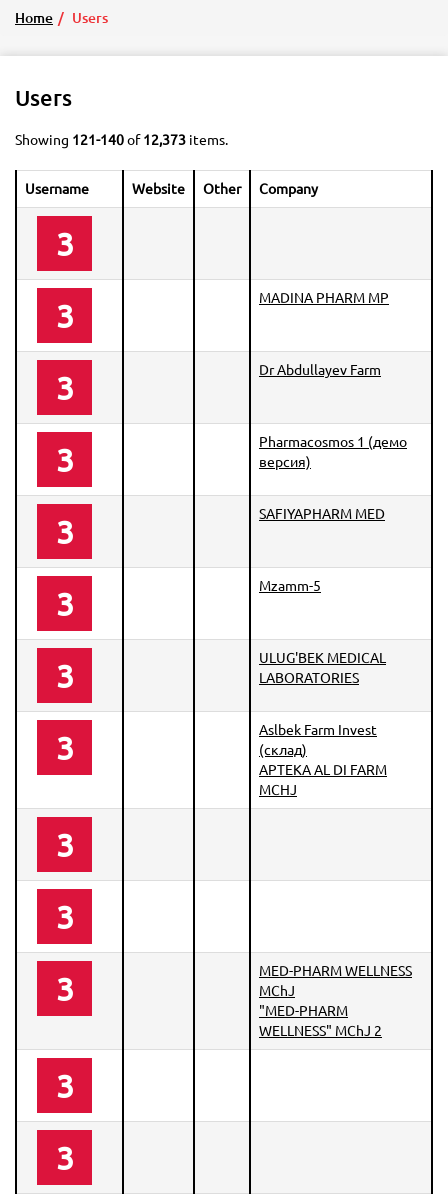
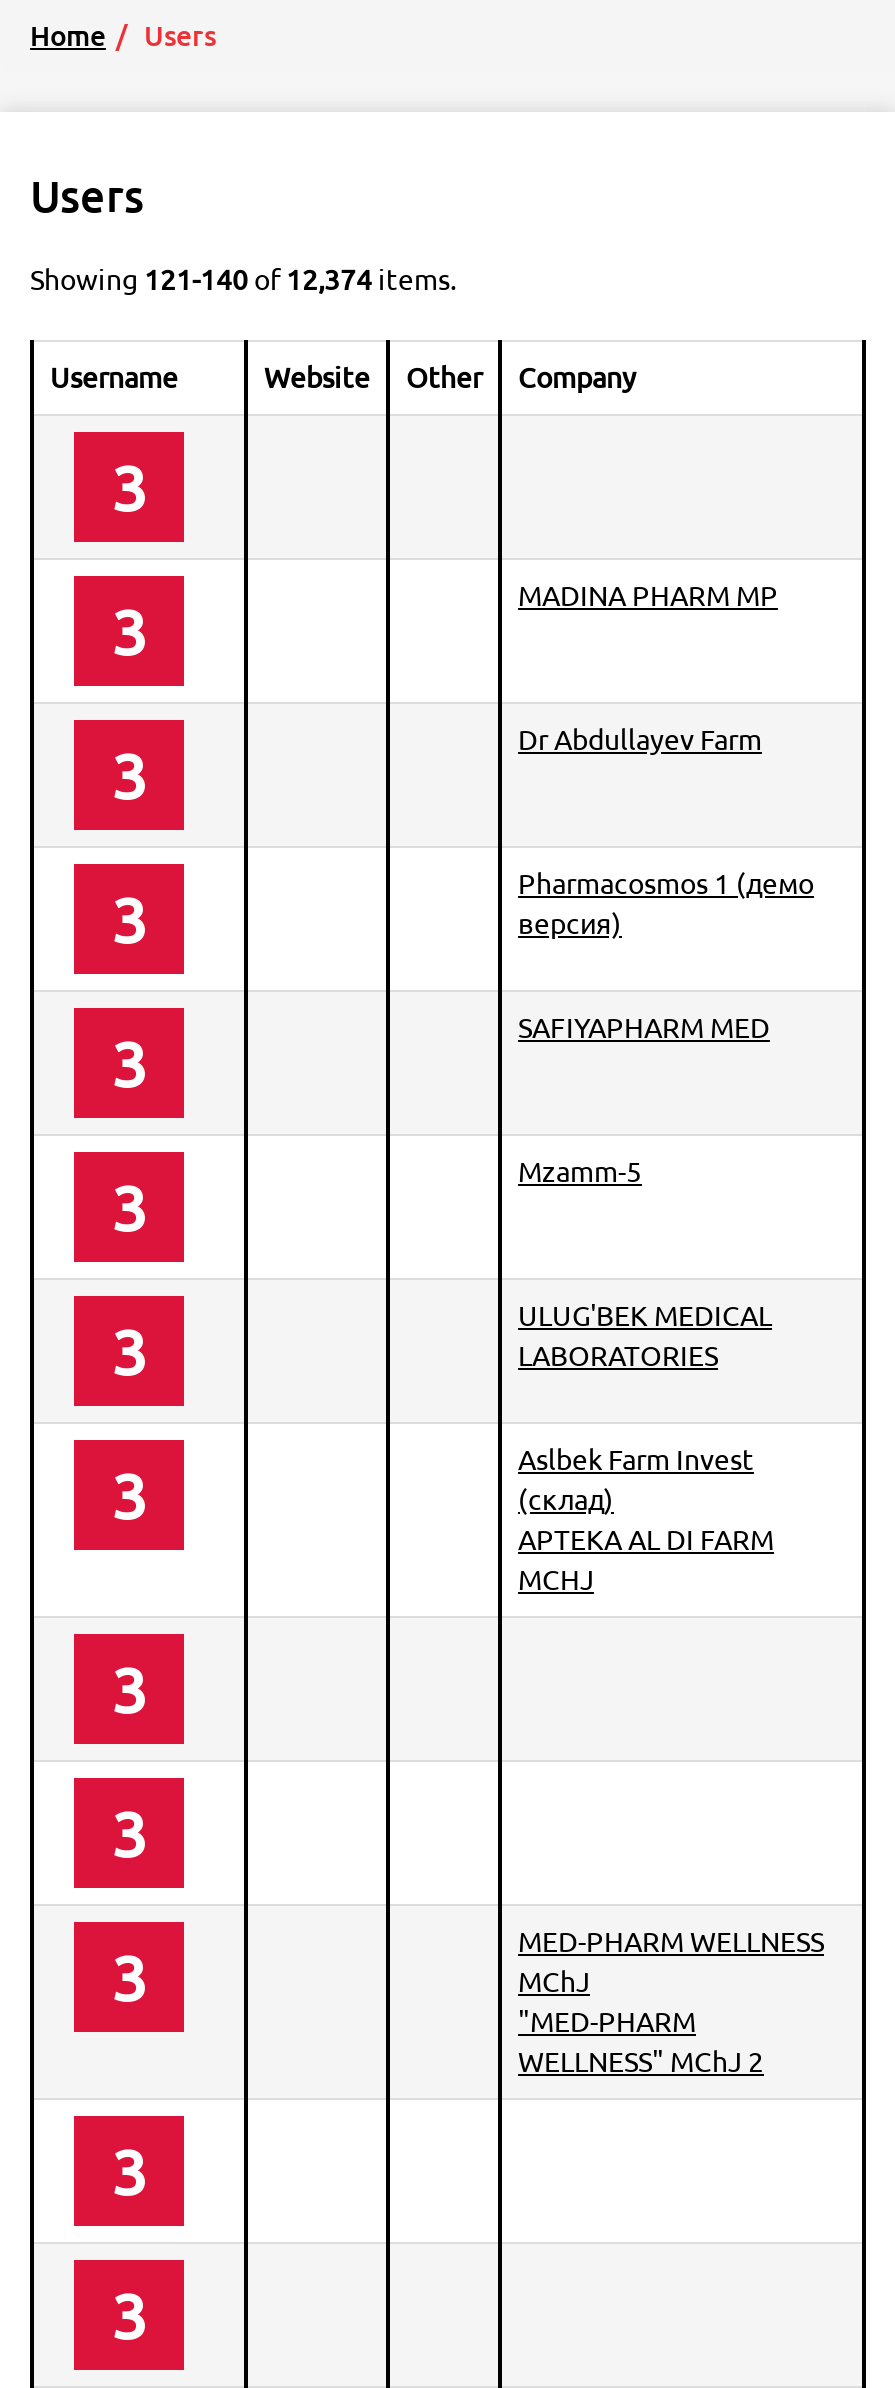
[15,132,228,148] Showing 121-140 of 12,373 items. -> [30,264,456,296] Showing 121-140 of 12,374 items.

